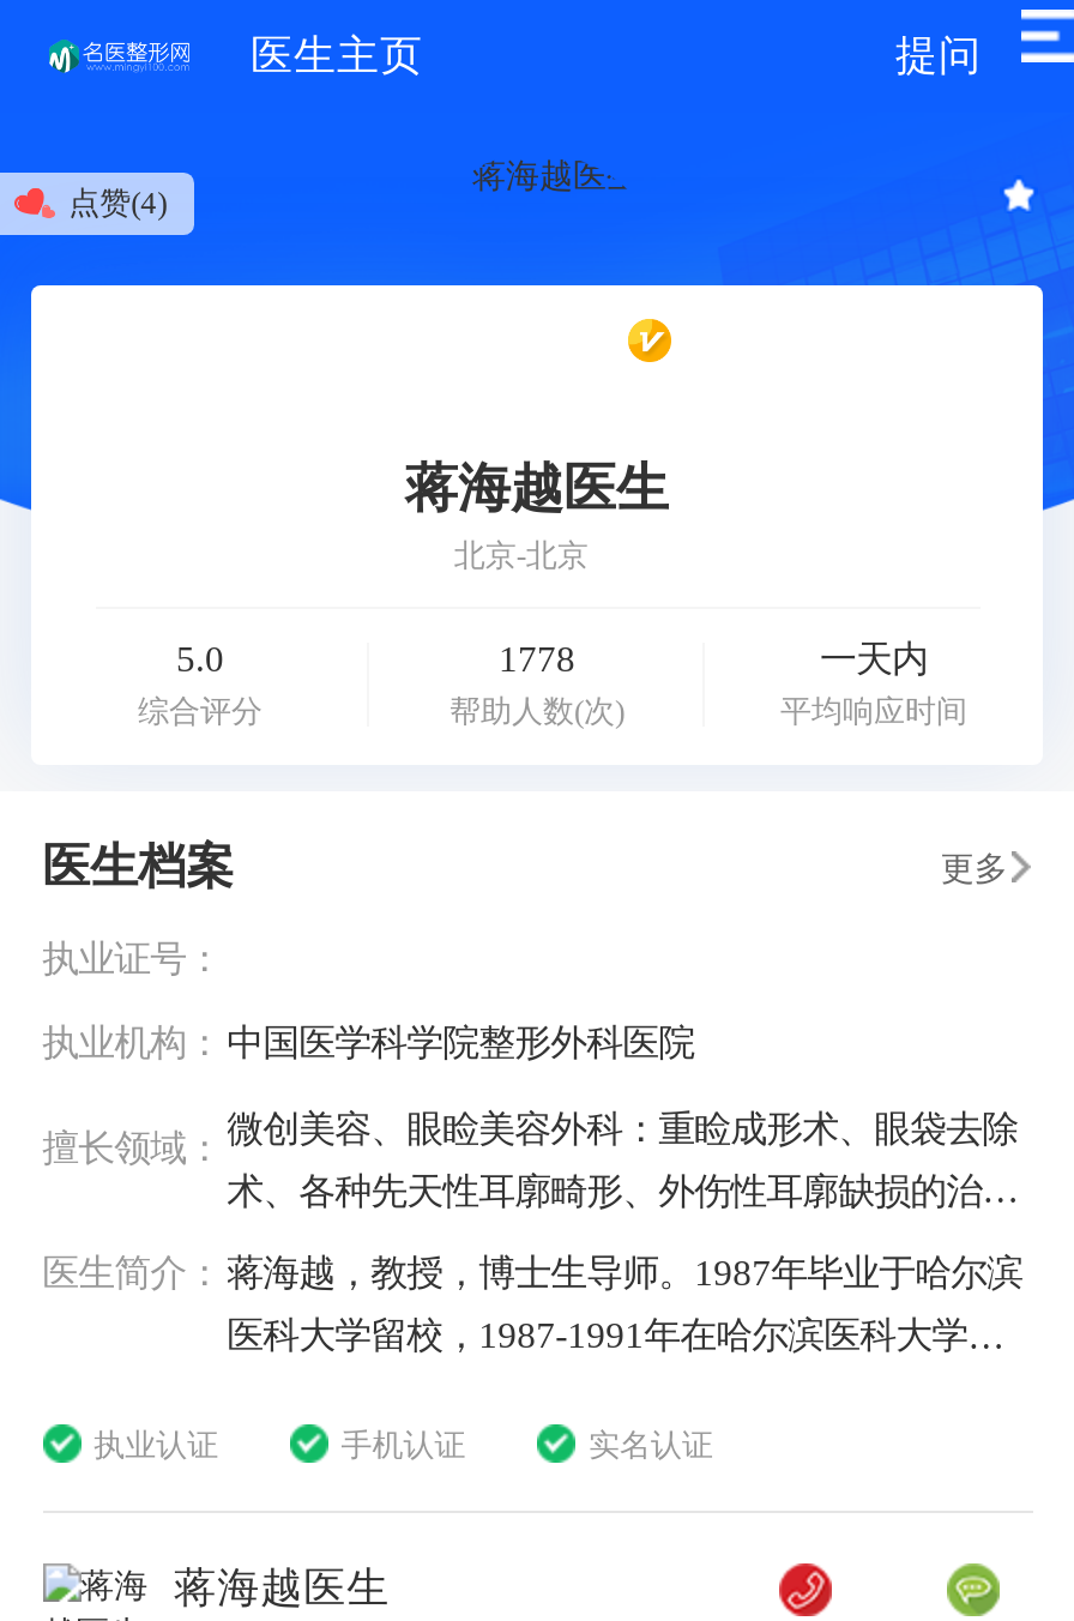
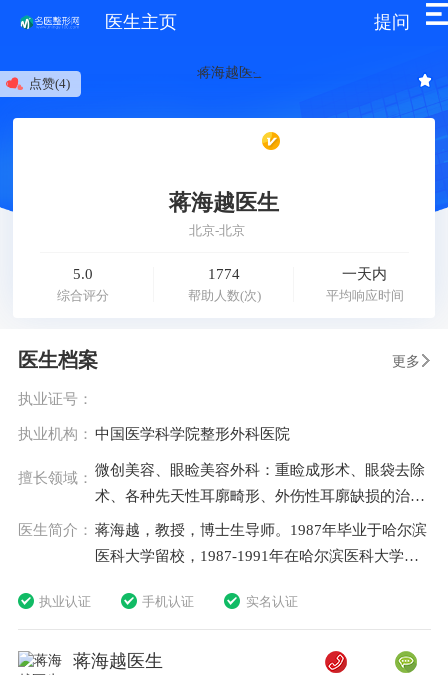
[499,638,575,679] 1778 -> [208,265,240,282] 1774

